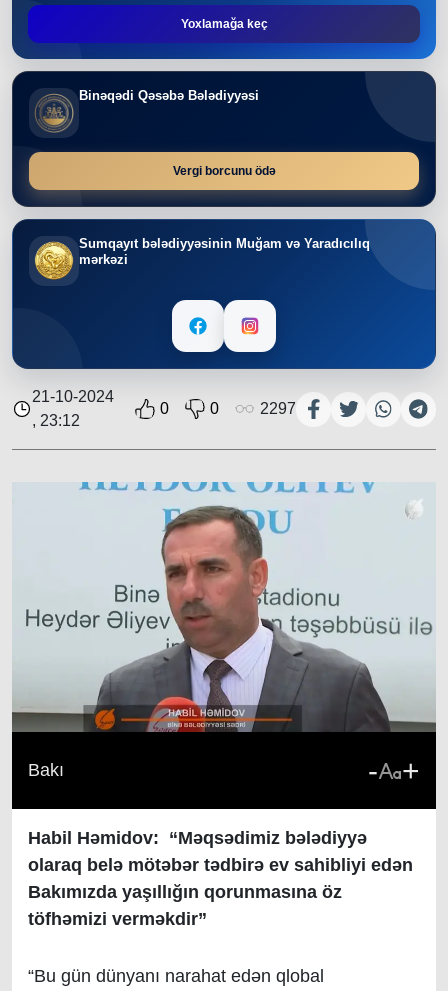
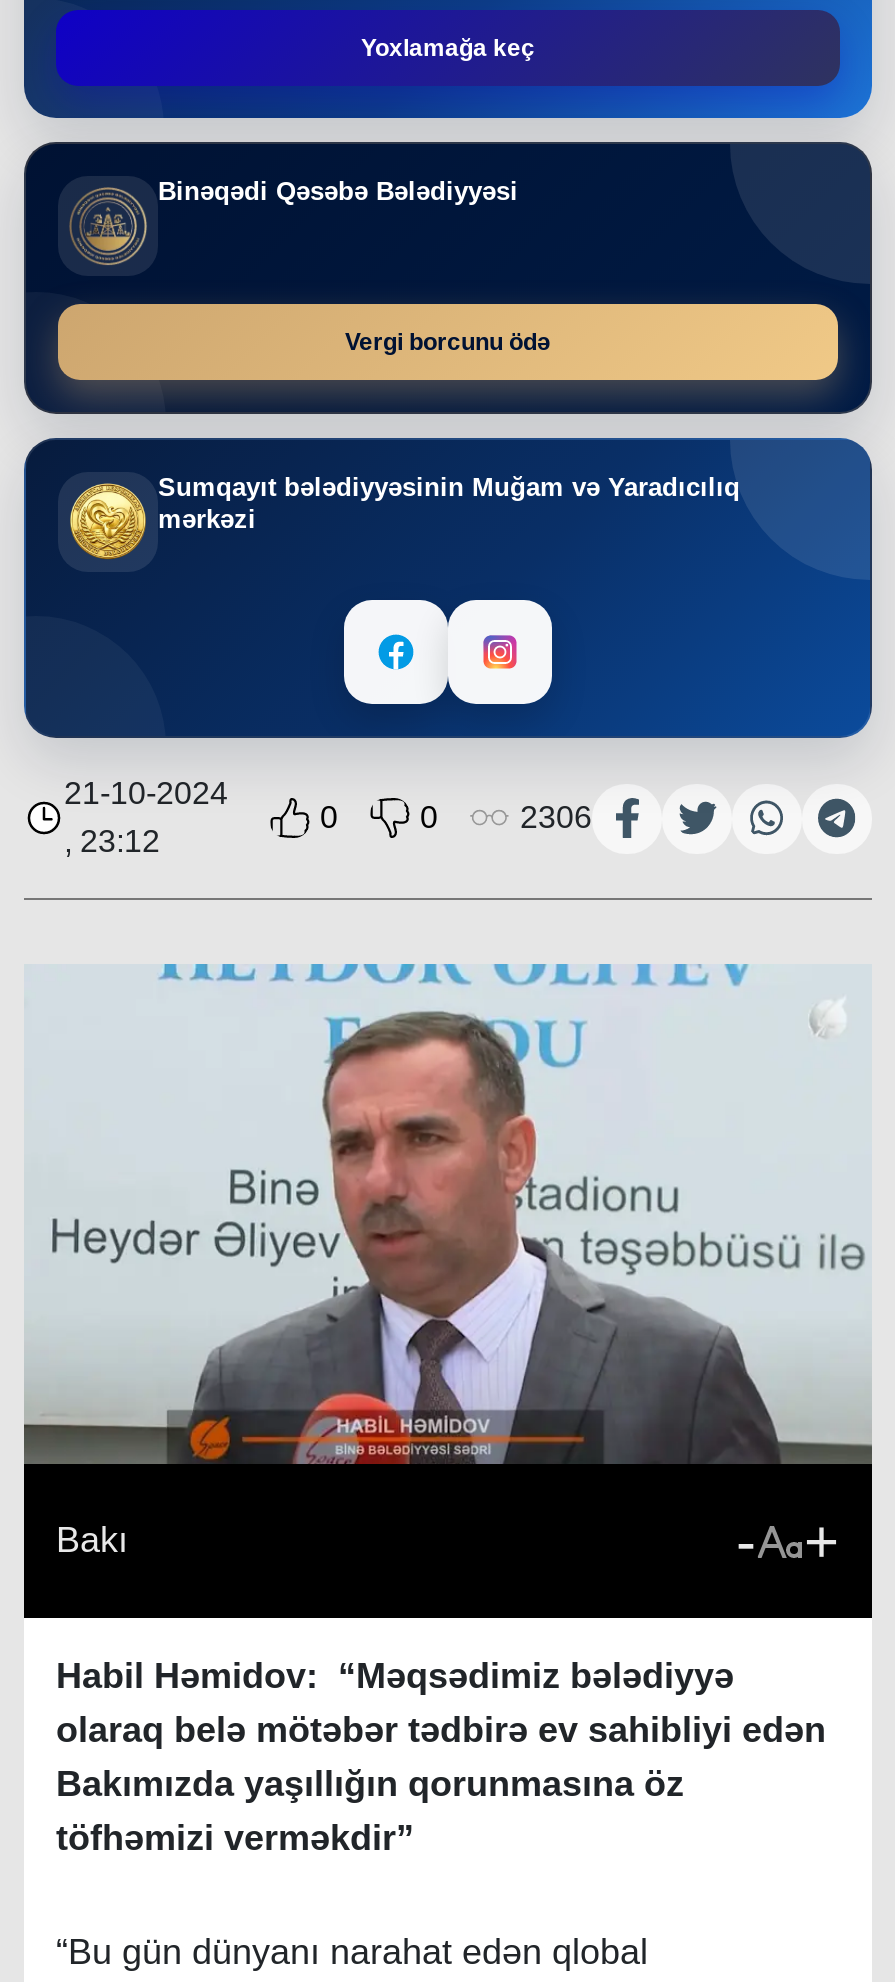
[260,400,296,417] 2297 -> [520,800,592,834] 2306

